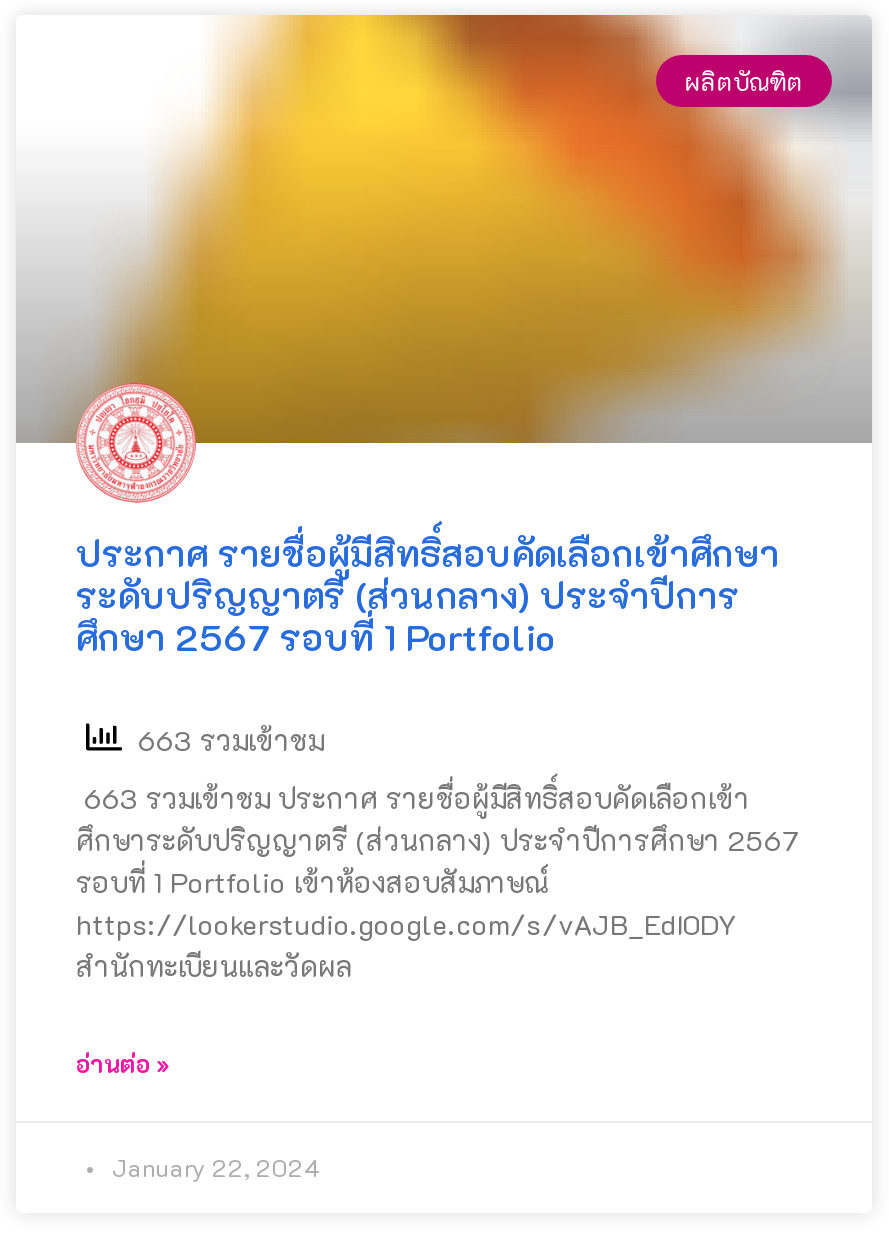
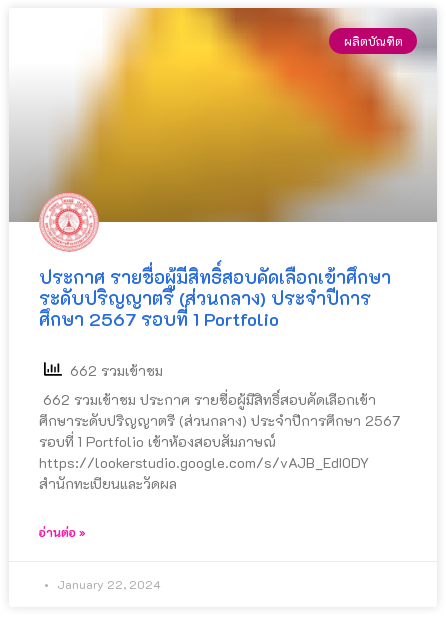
[122,720,324,758] 663 รวมเข้าชม -> [62,360,163,379] 662 รวมเข้าชม
[76,779,750,817] 663 รวมเข้าชม ประกาศ รายชื่อผู้มีสิทธิ์สอบคัดเลือกเข้า -> [39,390,376,409] 662 รวมเข้าชม ประกาศ รายชื่อผู้มีสิทธิ์สอบคัดเลือกเข้า

